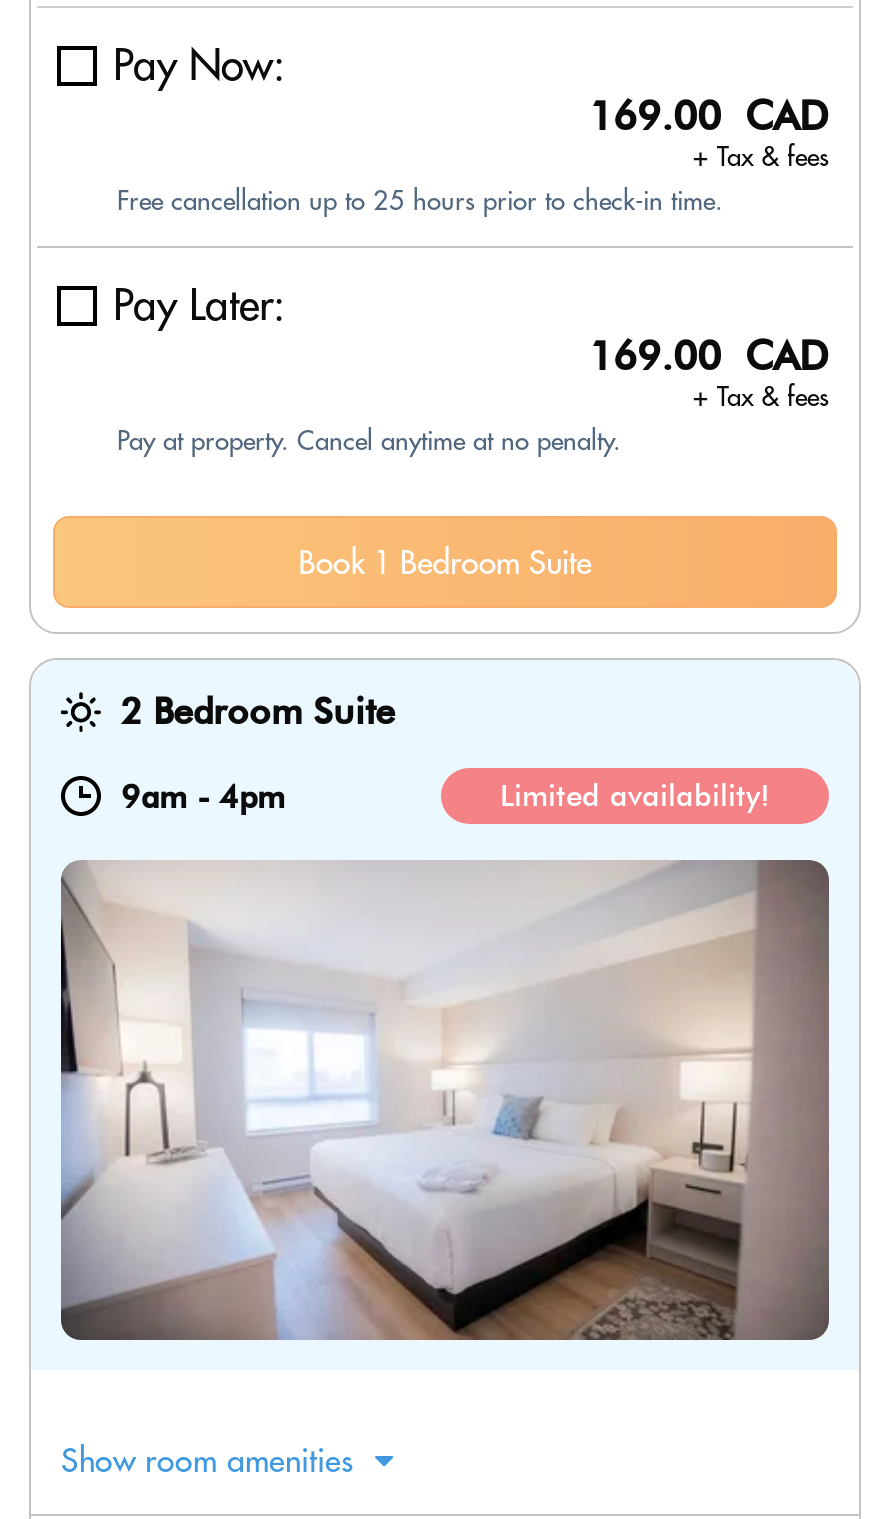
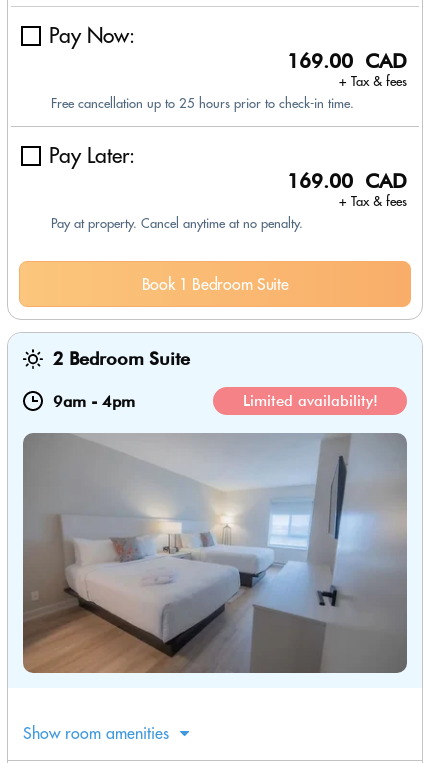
[59,860,827,1340] [image] -> [22,433,407,674] [image]

